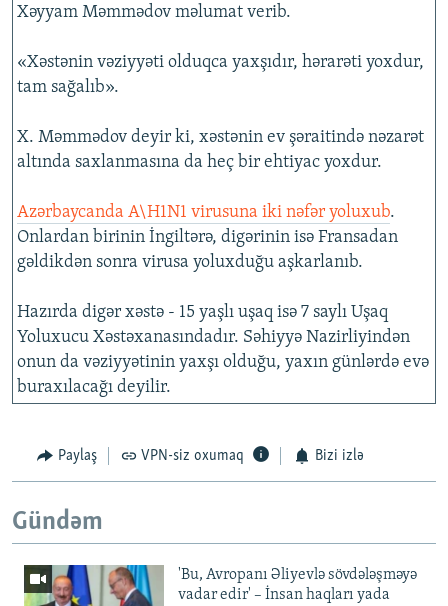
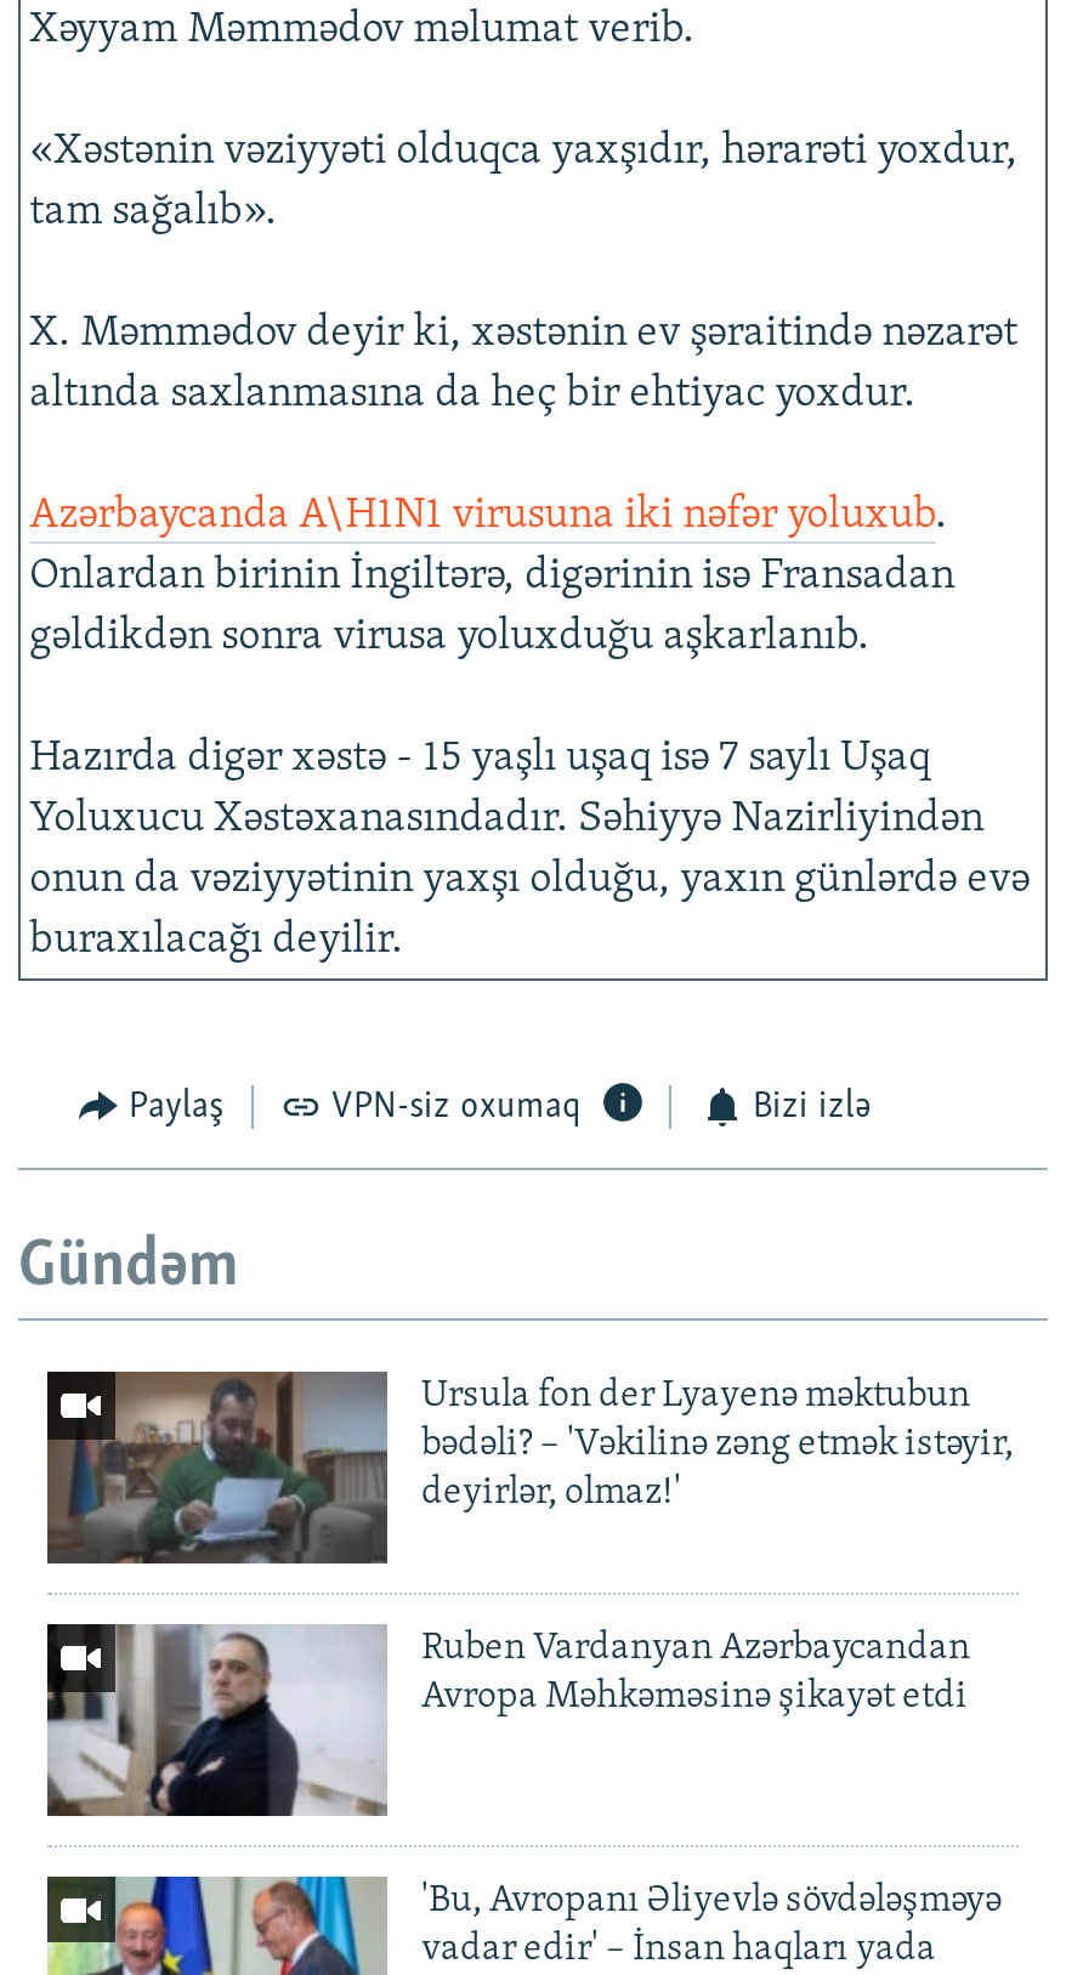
none -> [45,1369,1014,1568] [image] | Ursula fon der Lyayenə məktubun | bədəli? – 'Vəkilinə zəng etmək istəyir, | deyirlər, olmaz!'
none -> [45,1600,970,1818] [image] | Ruben Vardanyan Azərbaycandan | Avropa Məhkəməsinə şikayət etdi

